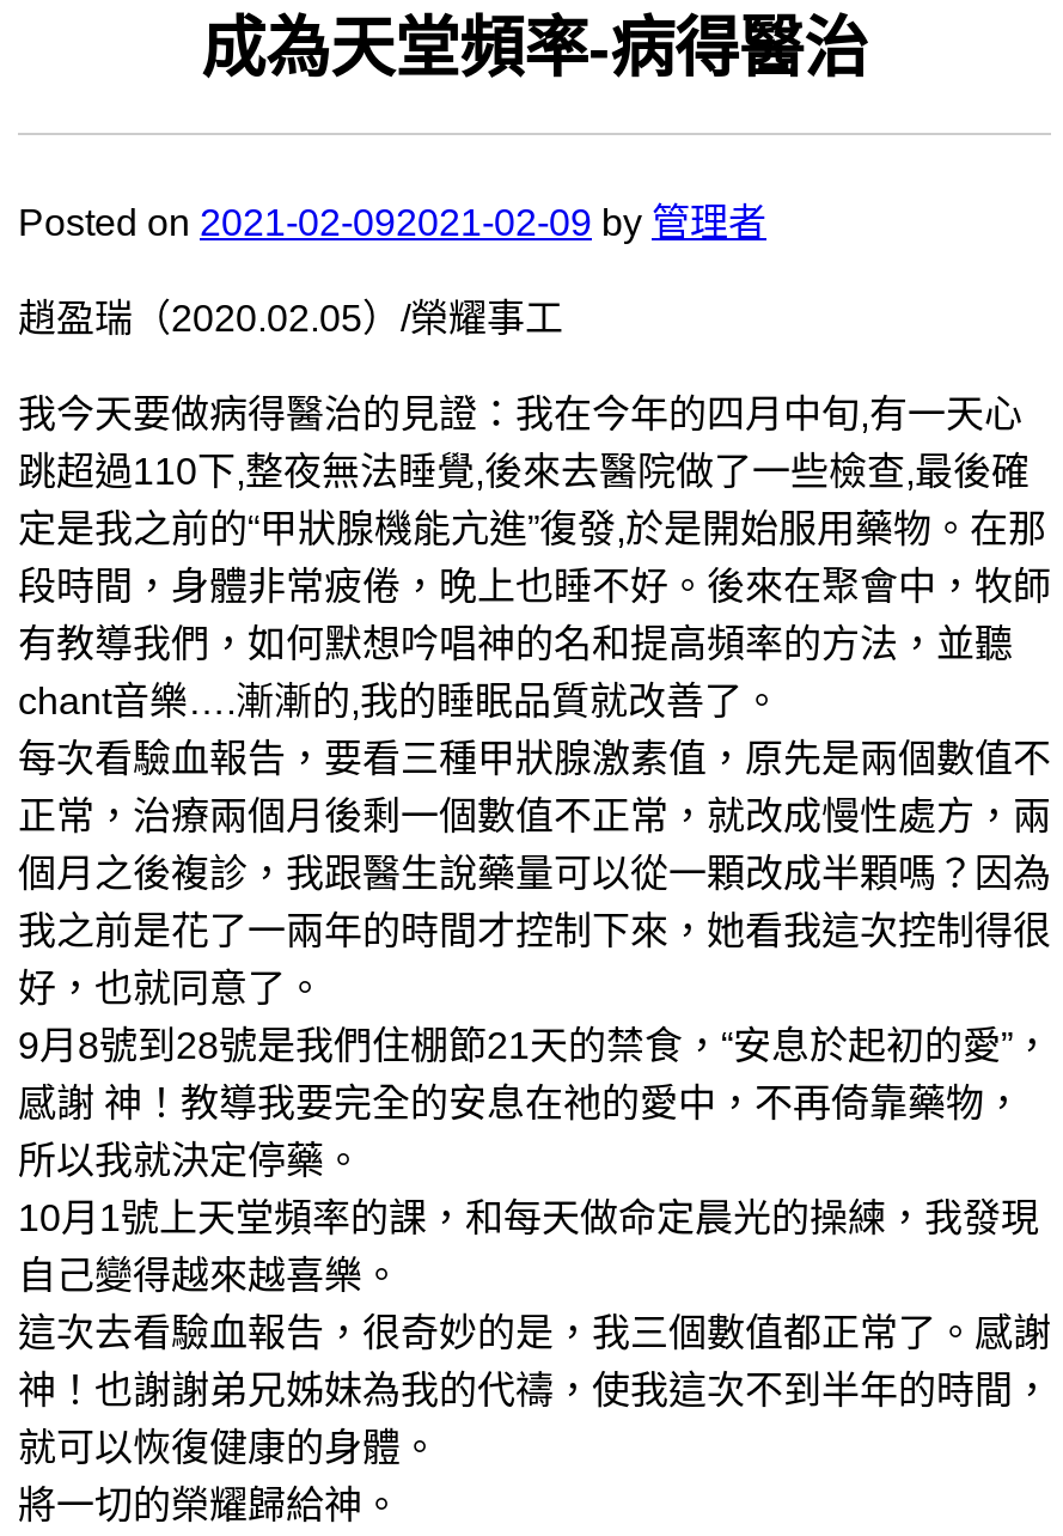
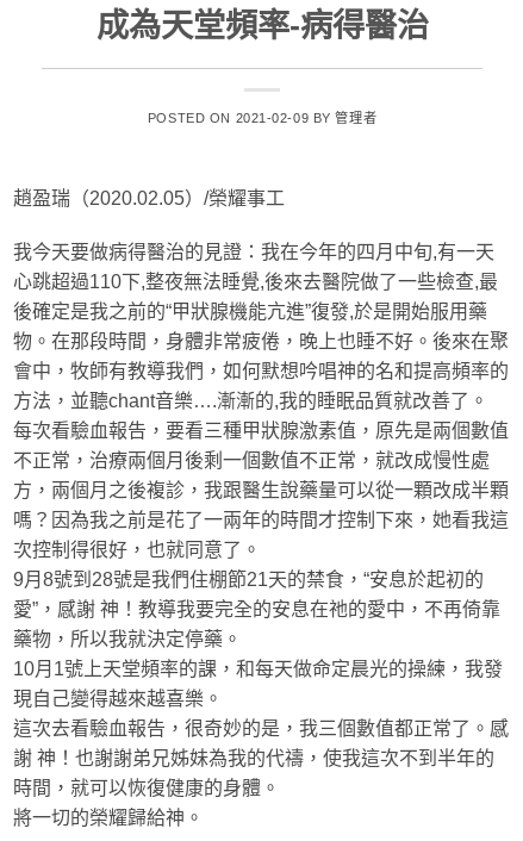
[18,201,766,242] Posted on 2021-02-092021-02-09 by管理者 -> [148,110,377,125] POSTED ON 2021-02-09 BY管理者

